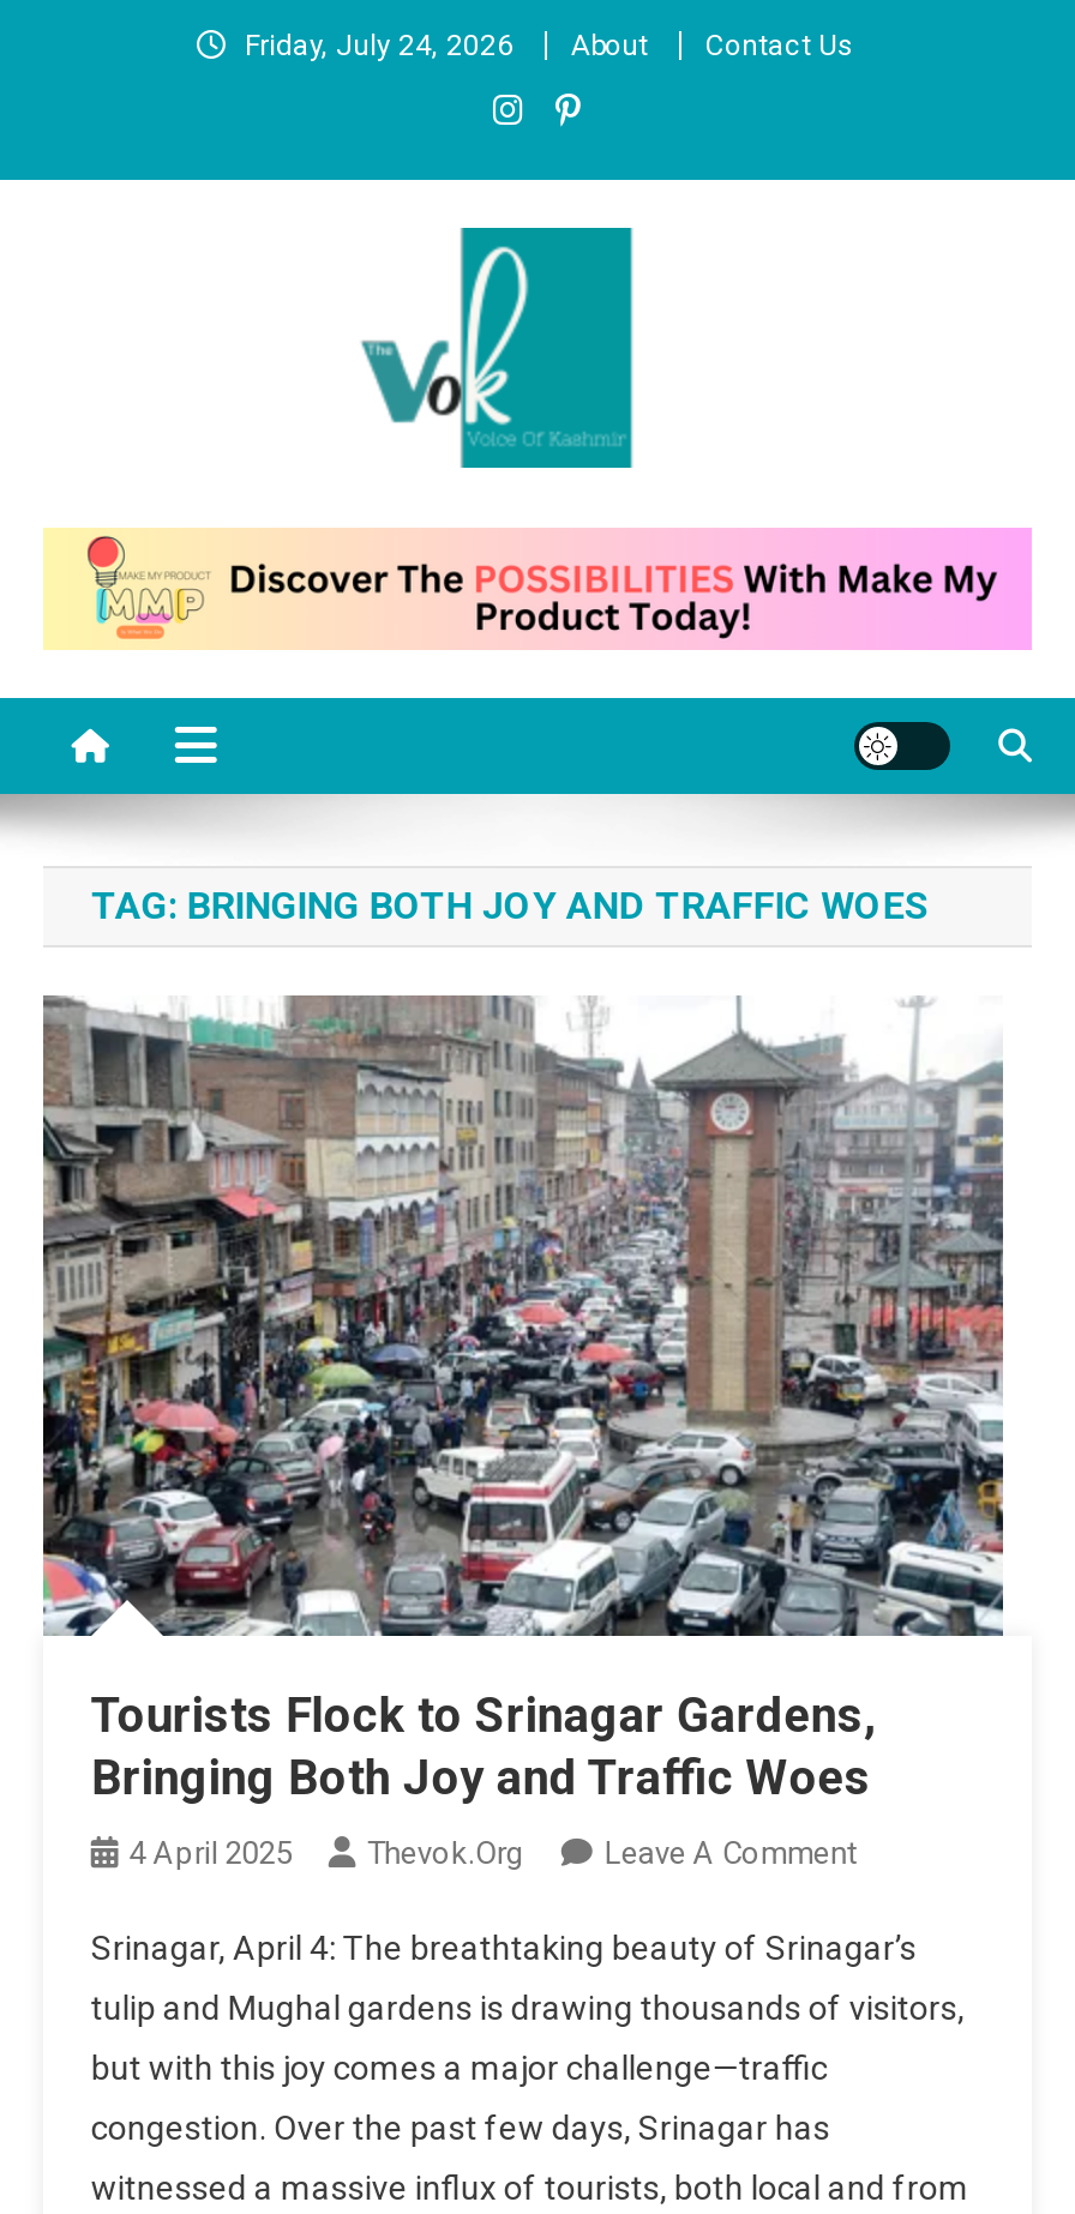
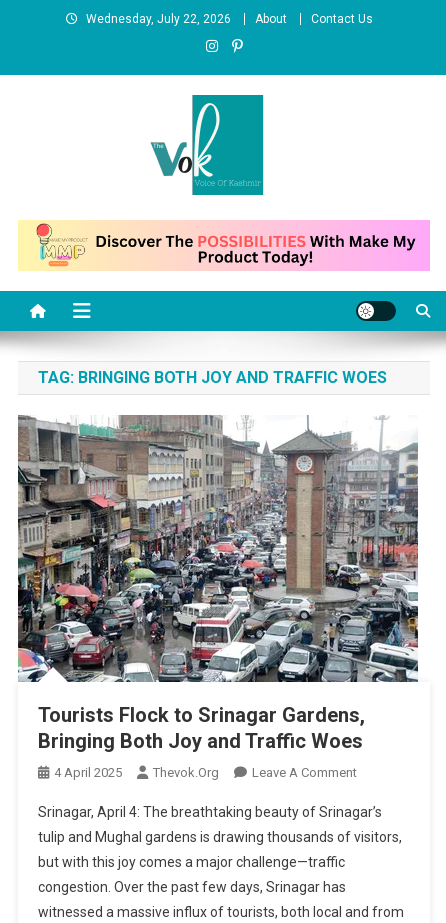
[245,29,514,62] Friday, July 24, 2026 -> [85,12,230,26] Wednesday, July 22, 2026

